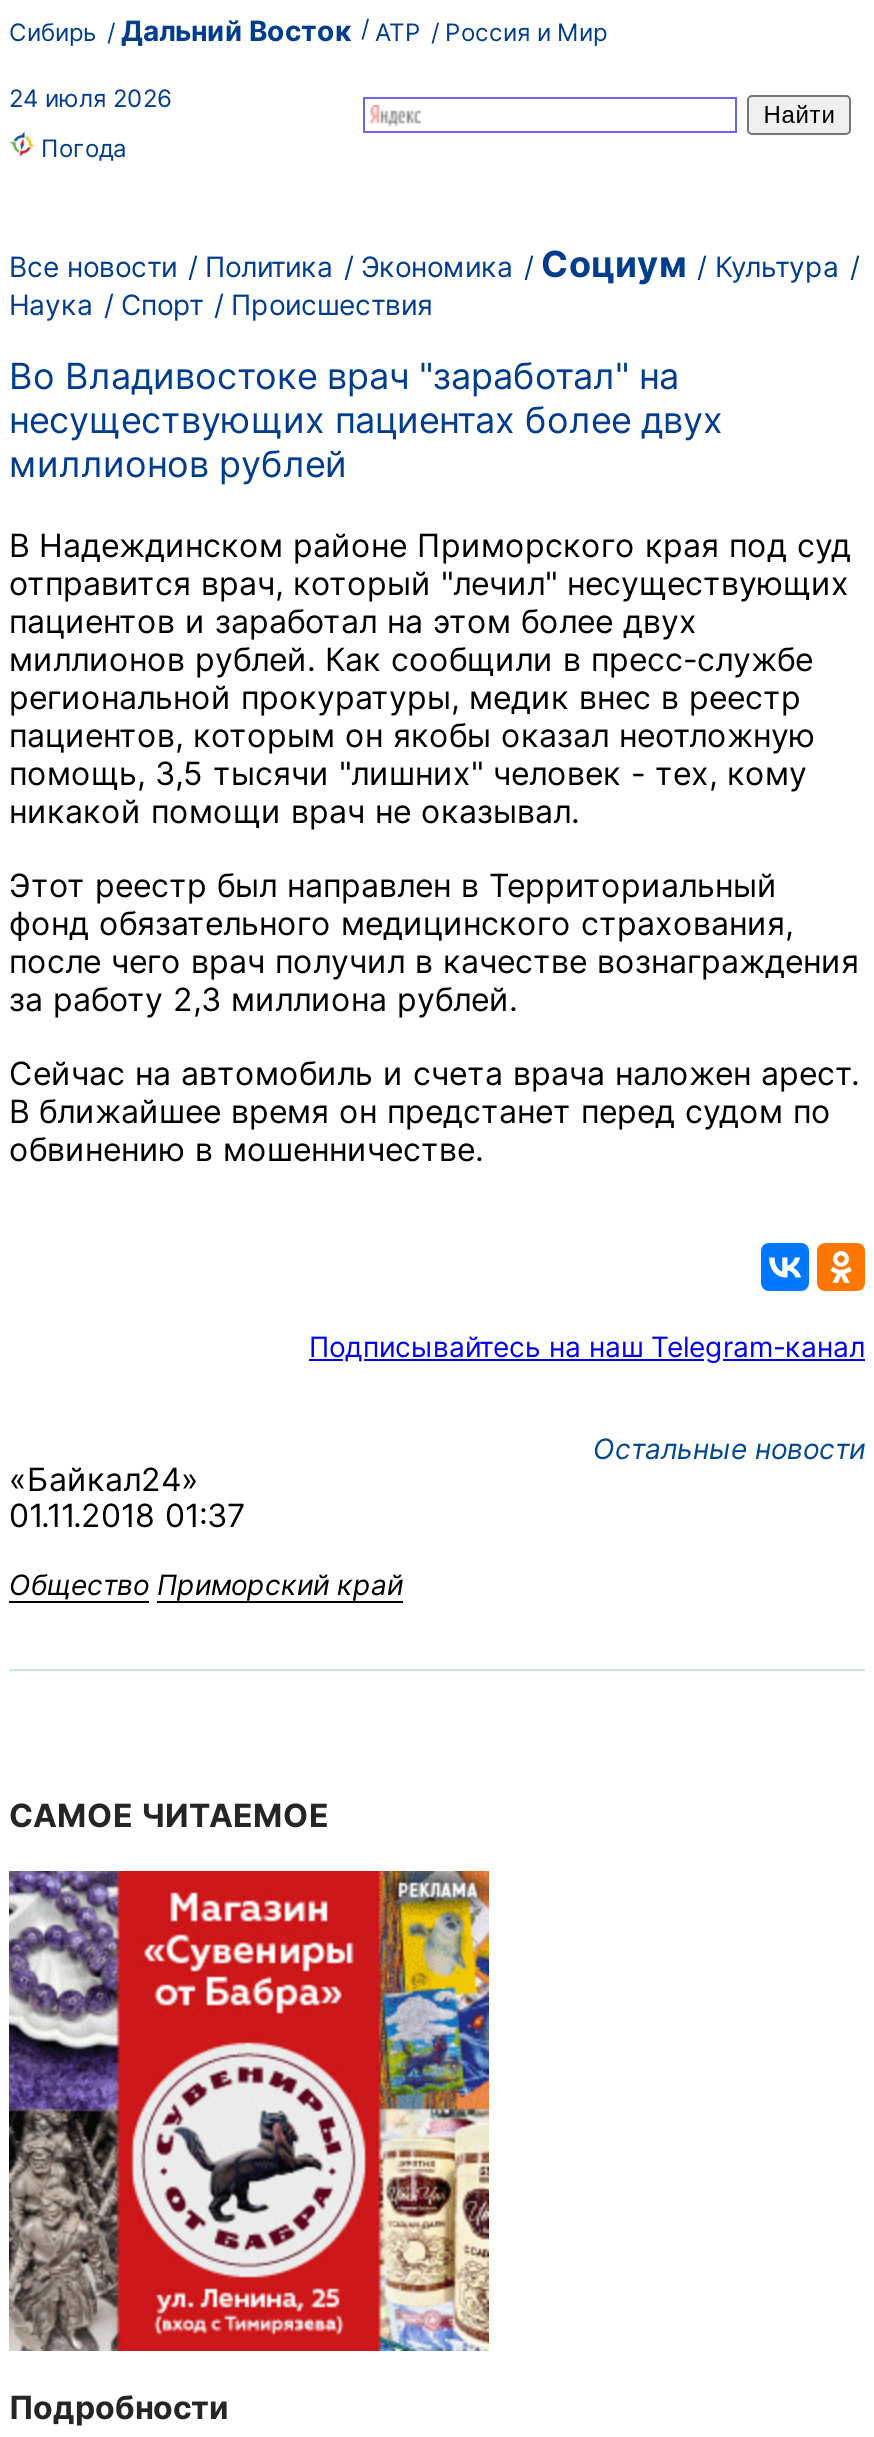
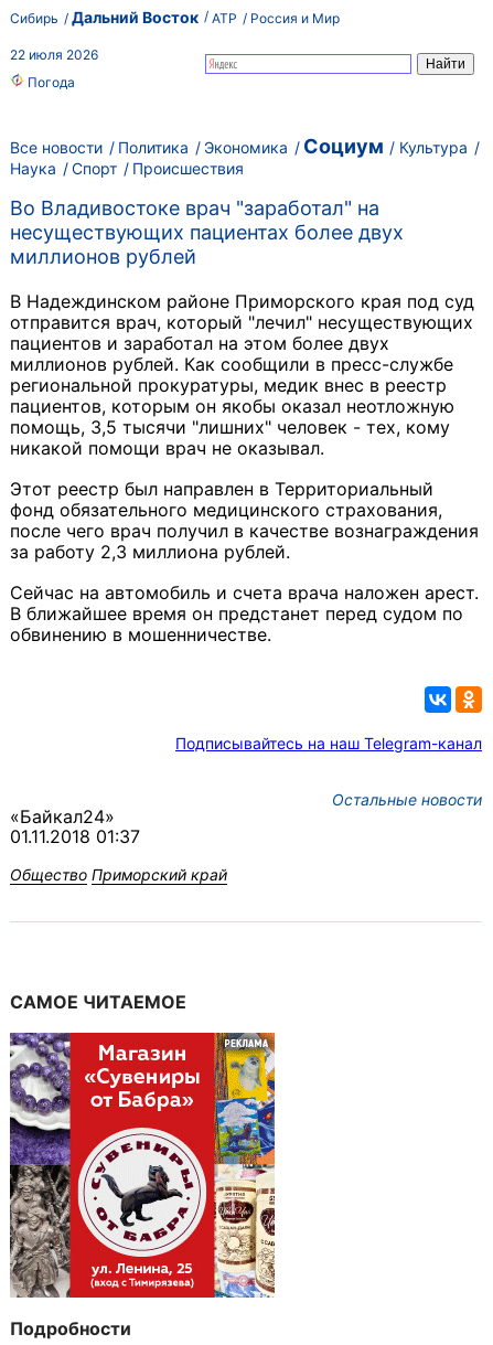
[9,83,171,113] 24 июля 2026 -> [10,46,98,63] 22 июля 2026

